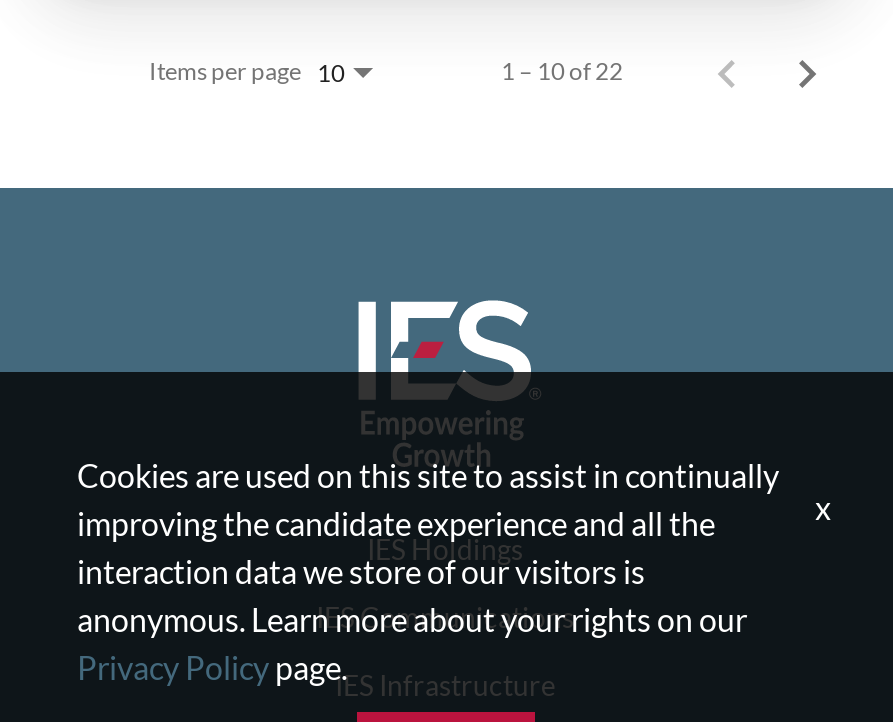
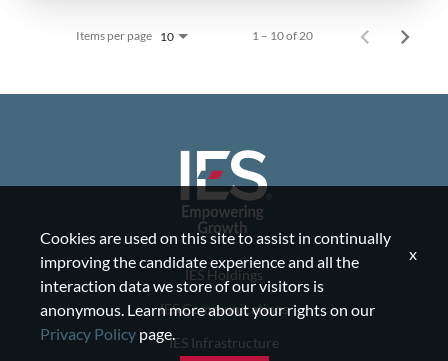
[501,56,623,86] 1 – 10 of 22 -> [252,28,313,43] 1 – 10 of 20

